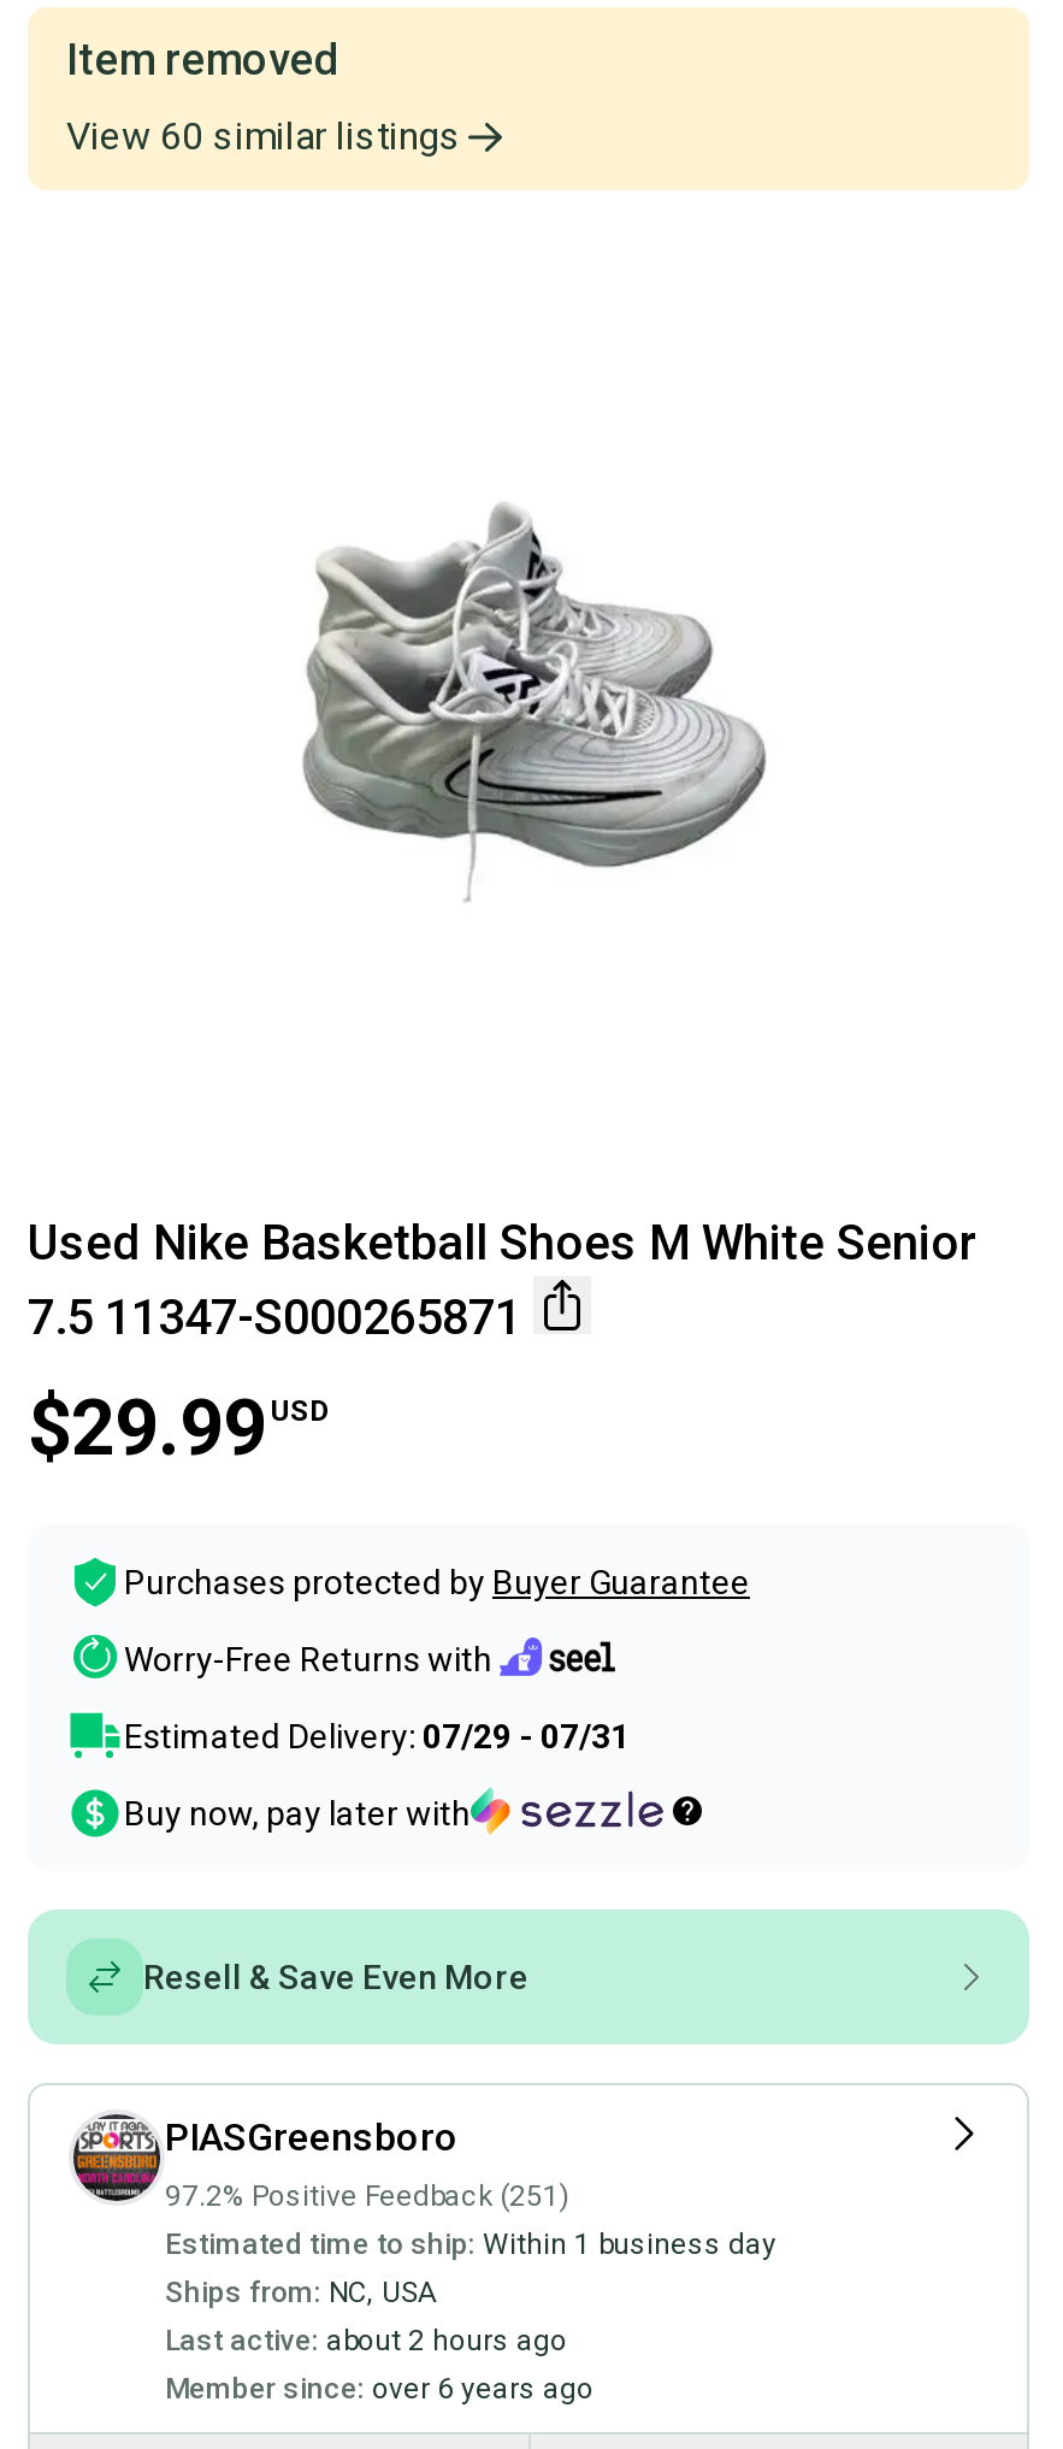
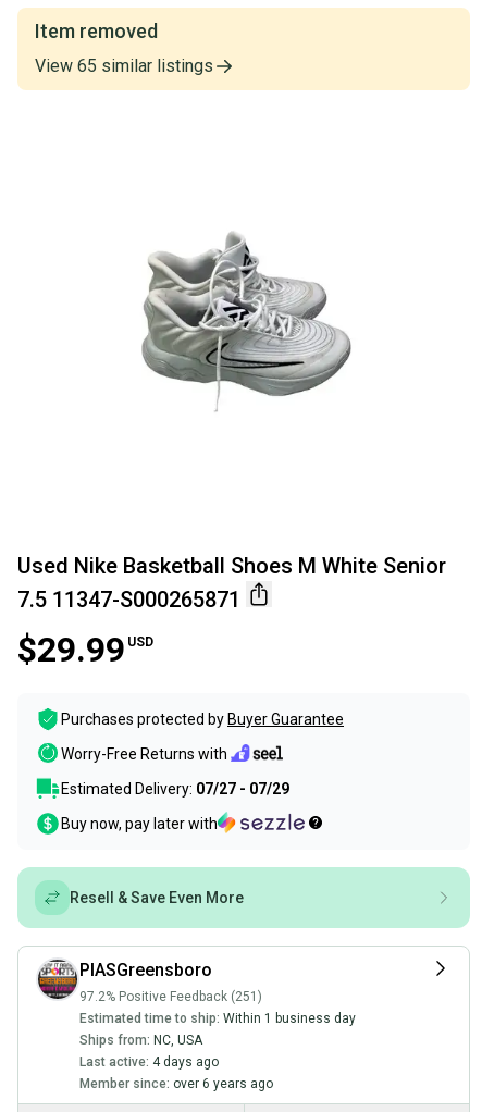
[66,114,461,160] View 60 similar listings -> [35,56,213,77] View 65 similar listings
[124,1718,630,1756] Estimated Delivery: 07/29 - 07/31 -> [61,781,289,798] Estimated Delivery: 07/27 - 07/29
[165,2325,567,2358] Last active: about 2 hours ago -> [79,1055,219,1070] Last active: 4 days ago

